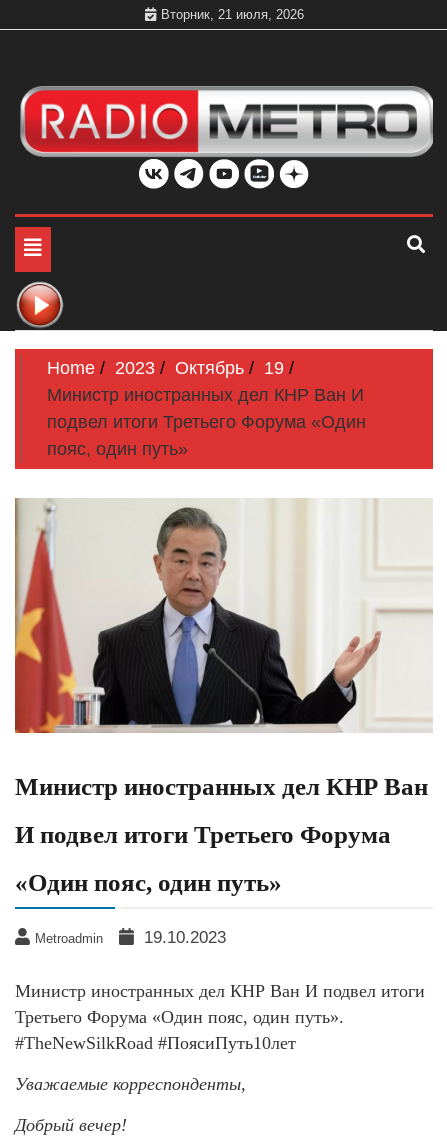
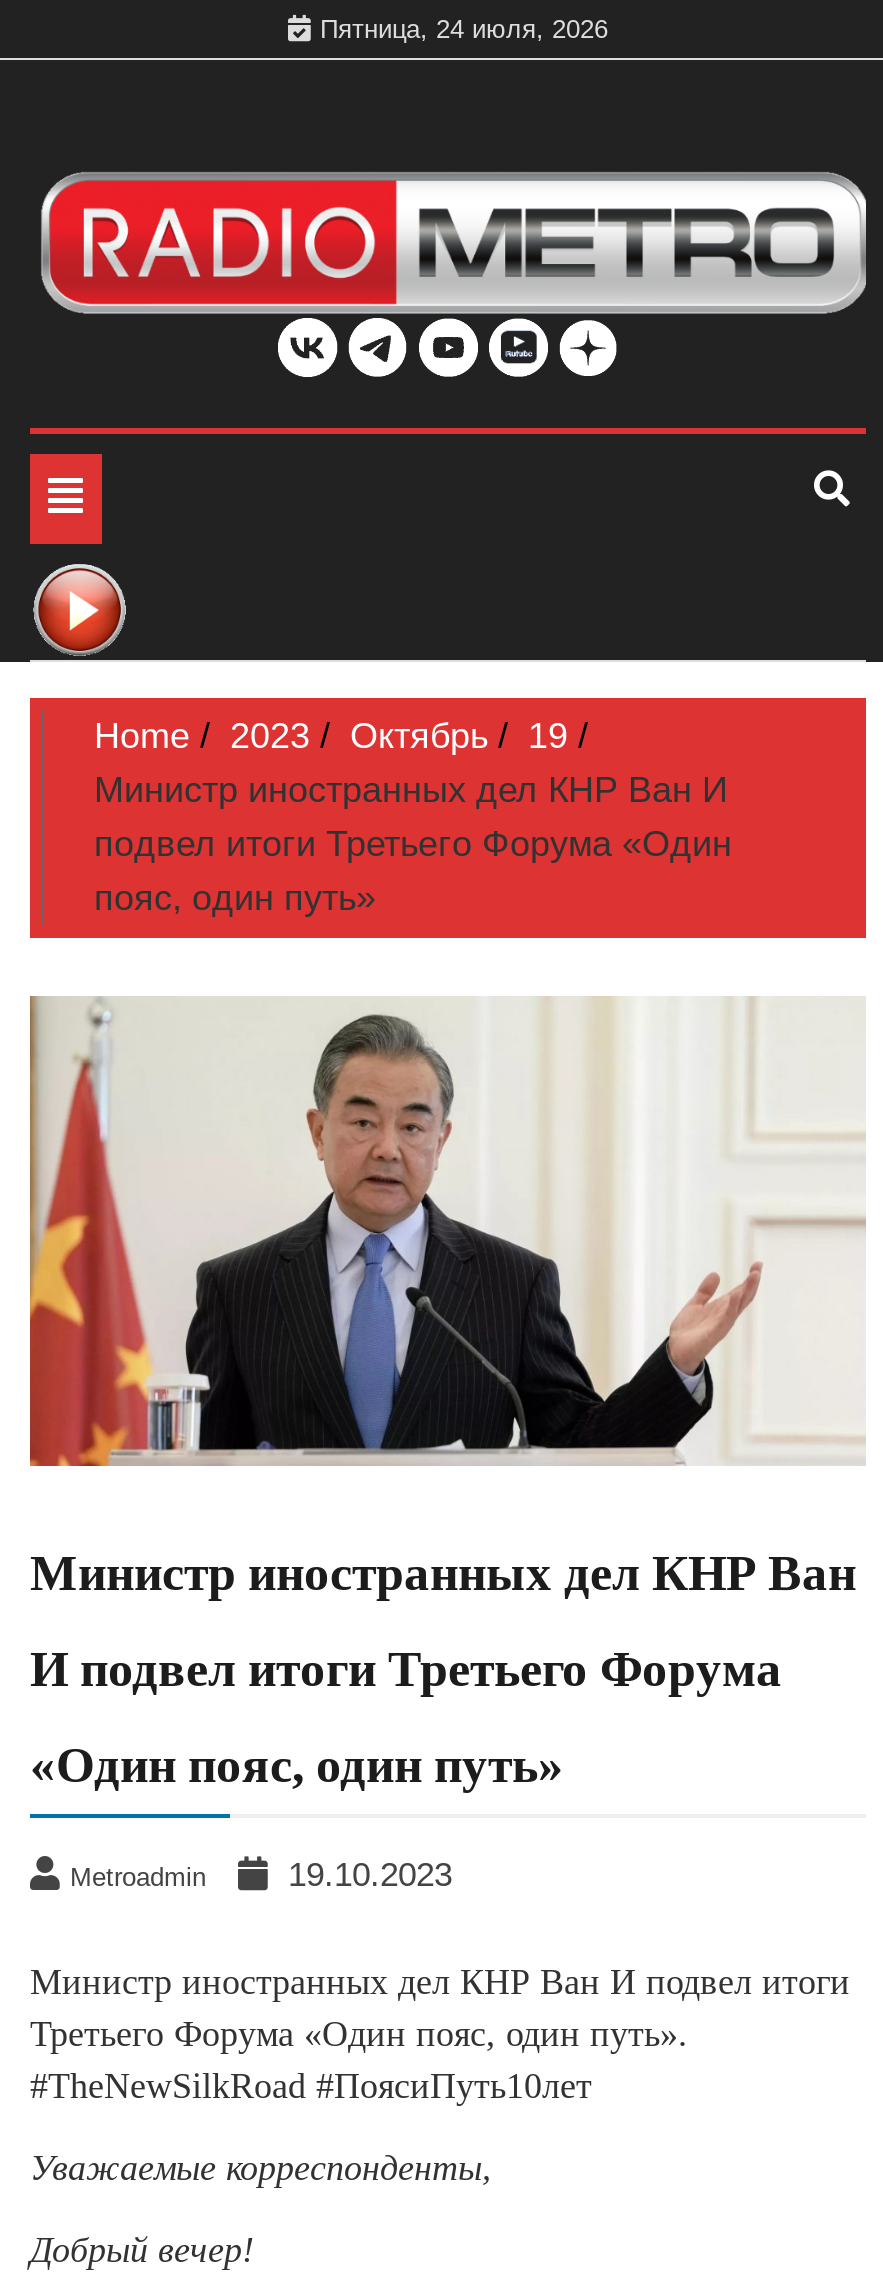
[160,7,303,22] Вторник, 21 июля, 2026 -> [320,14,608,44] Пятница, 24 июля, 2026

